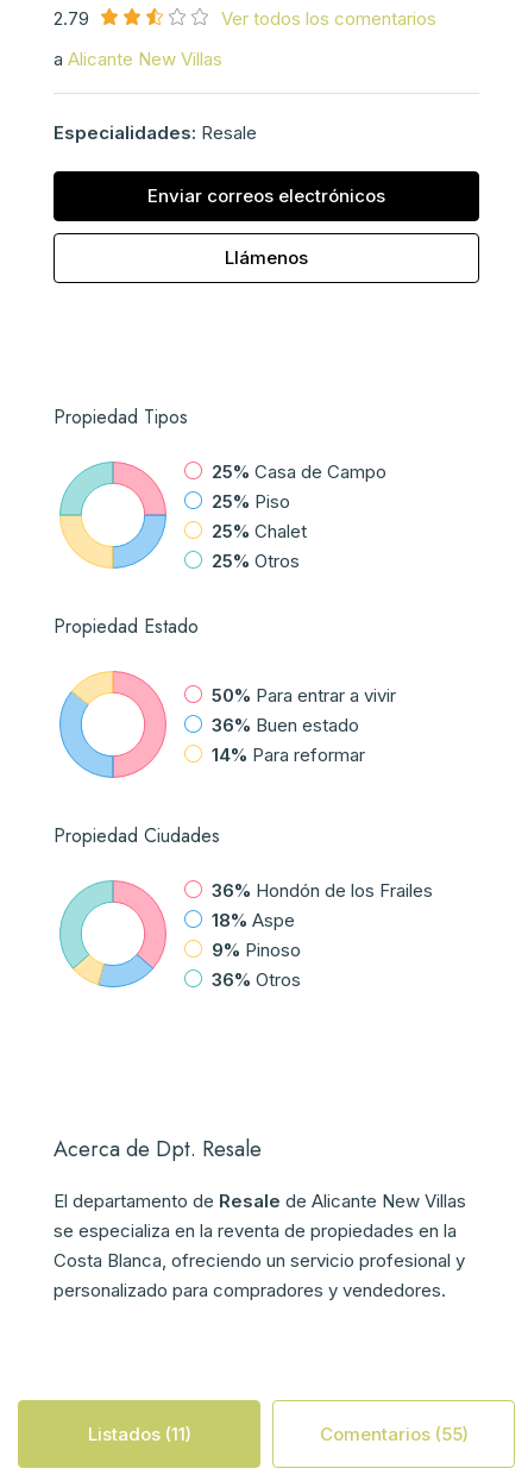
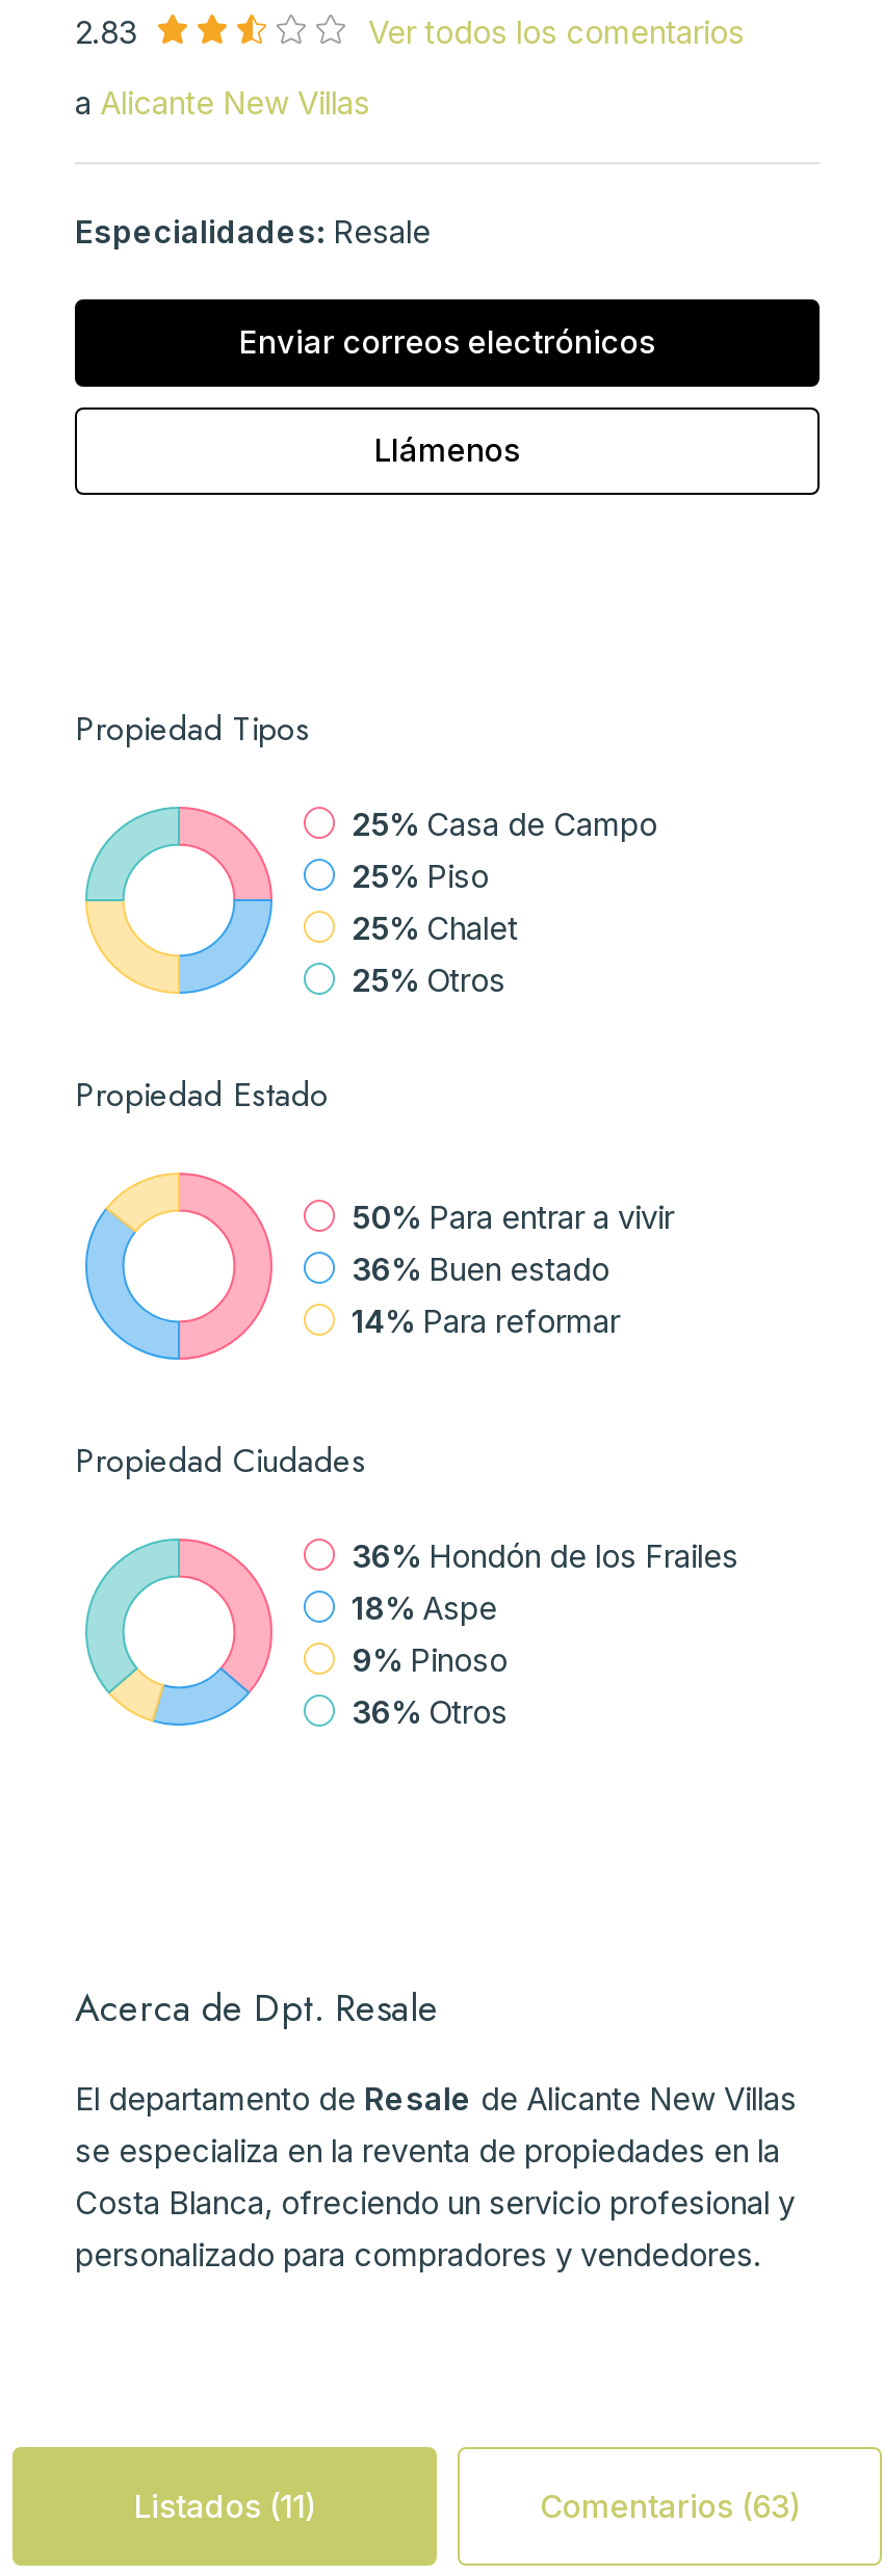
[54,7,89,30] 2.79 -> [75,12,137,52] 2.83
[319,1423,468,1445] Comentarios (55) -> [540,2486,800,2526] Comentarios (63)

